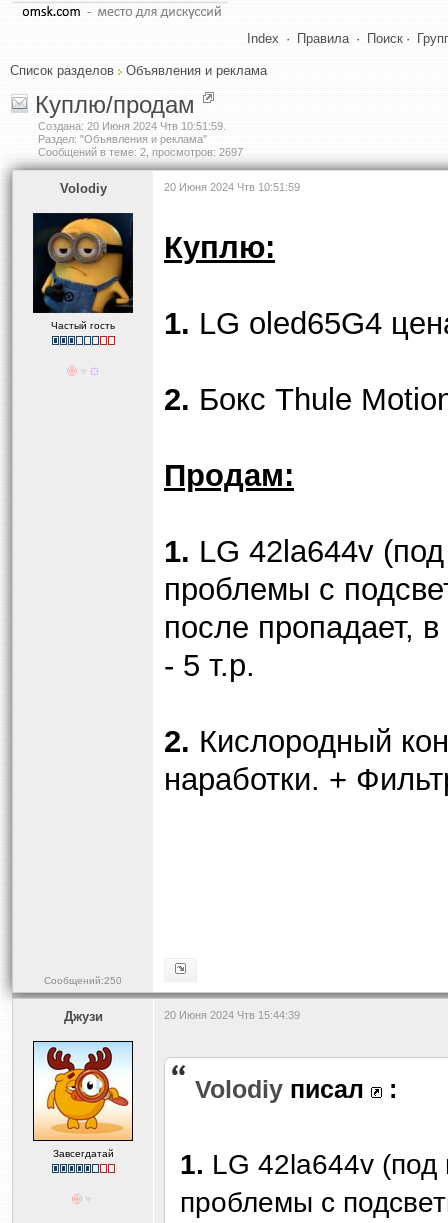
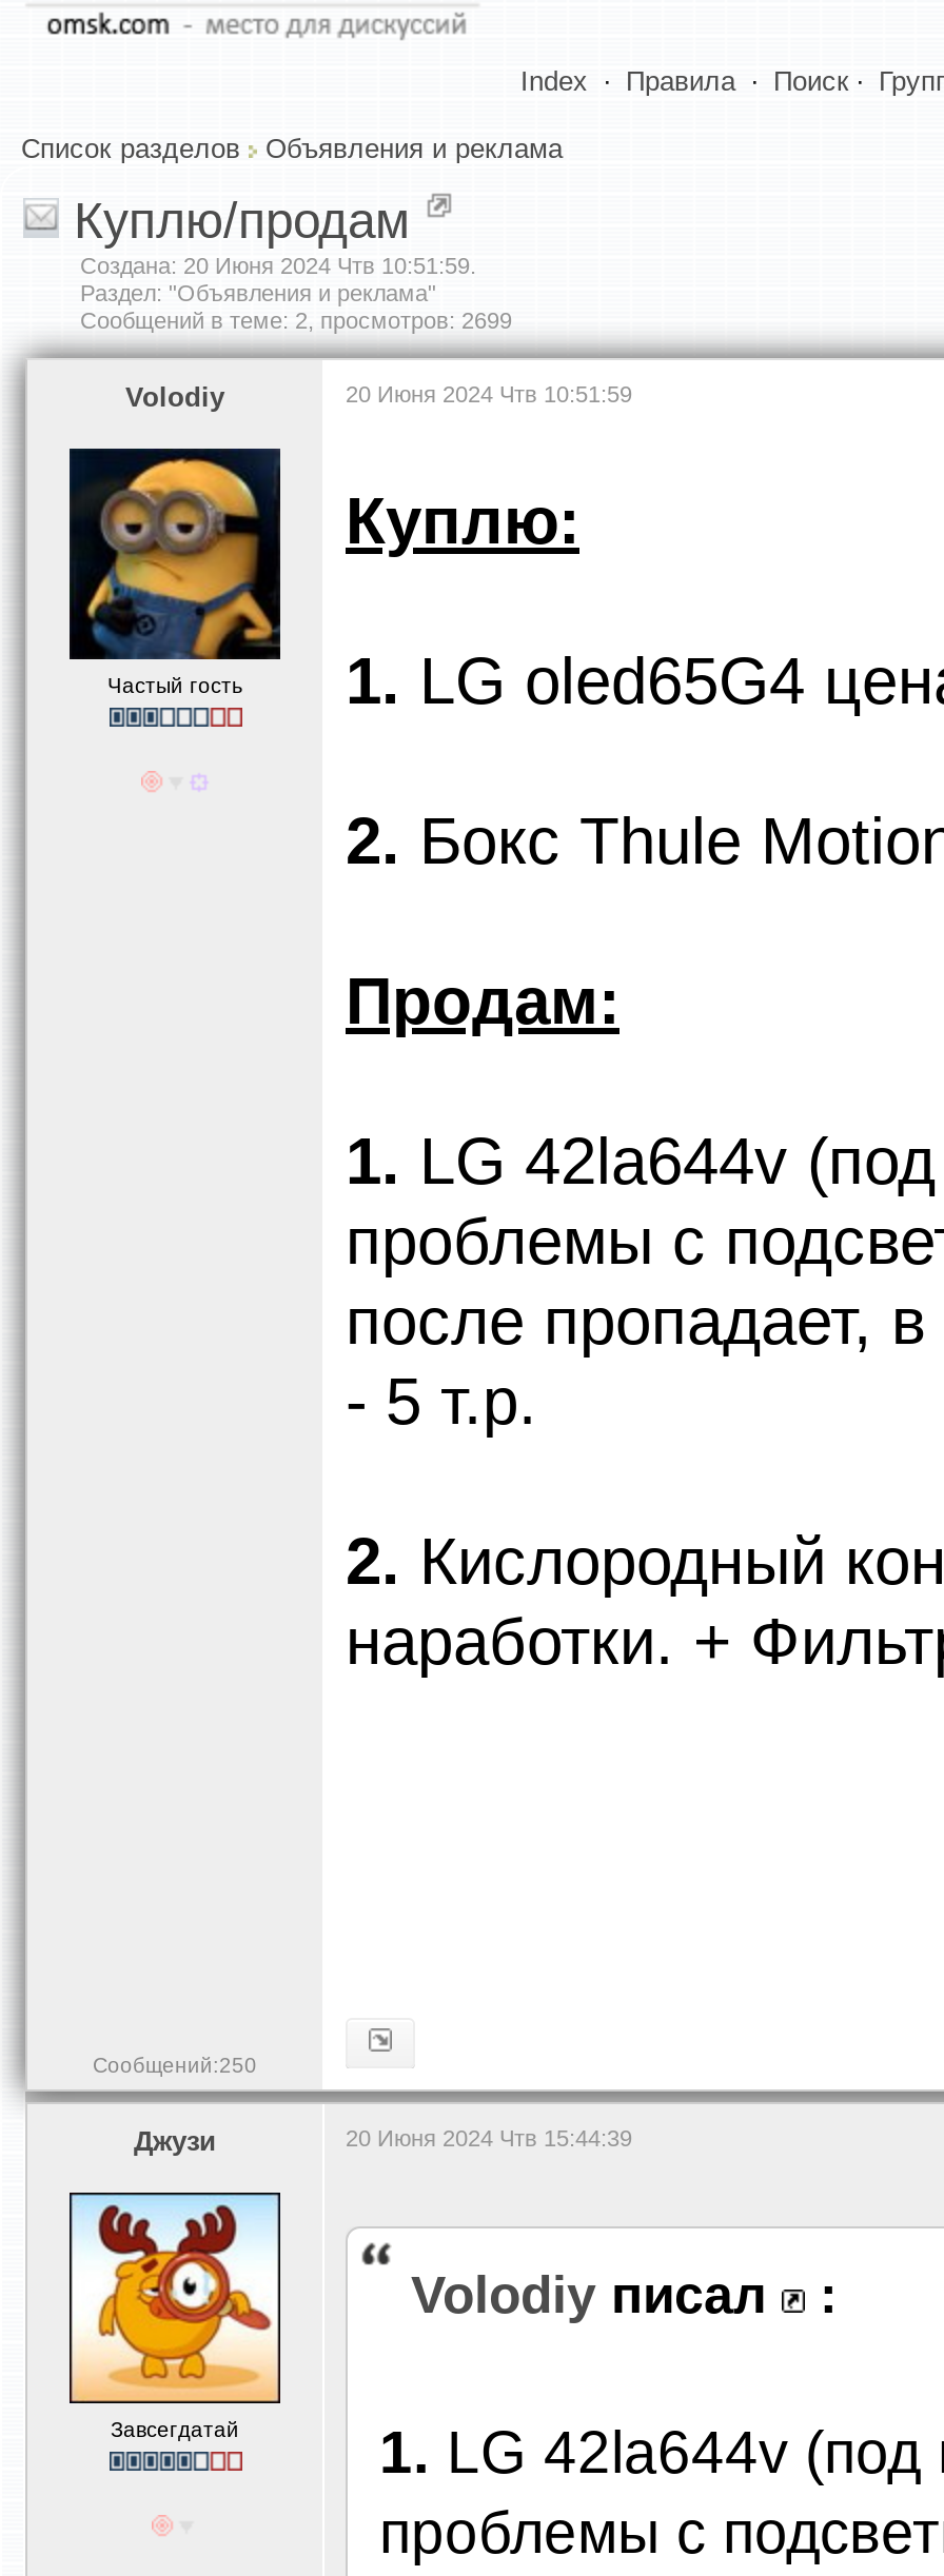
[38,146,243,158] Сообщений в теме: 2, просмотров: 2697 -> [80,308,512,333] Сообщений в теме: 2, просмотров: 2699

